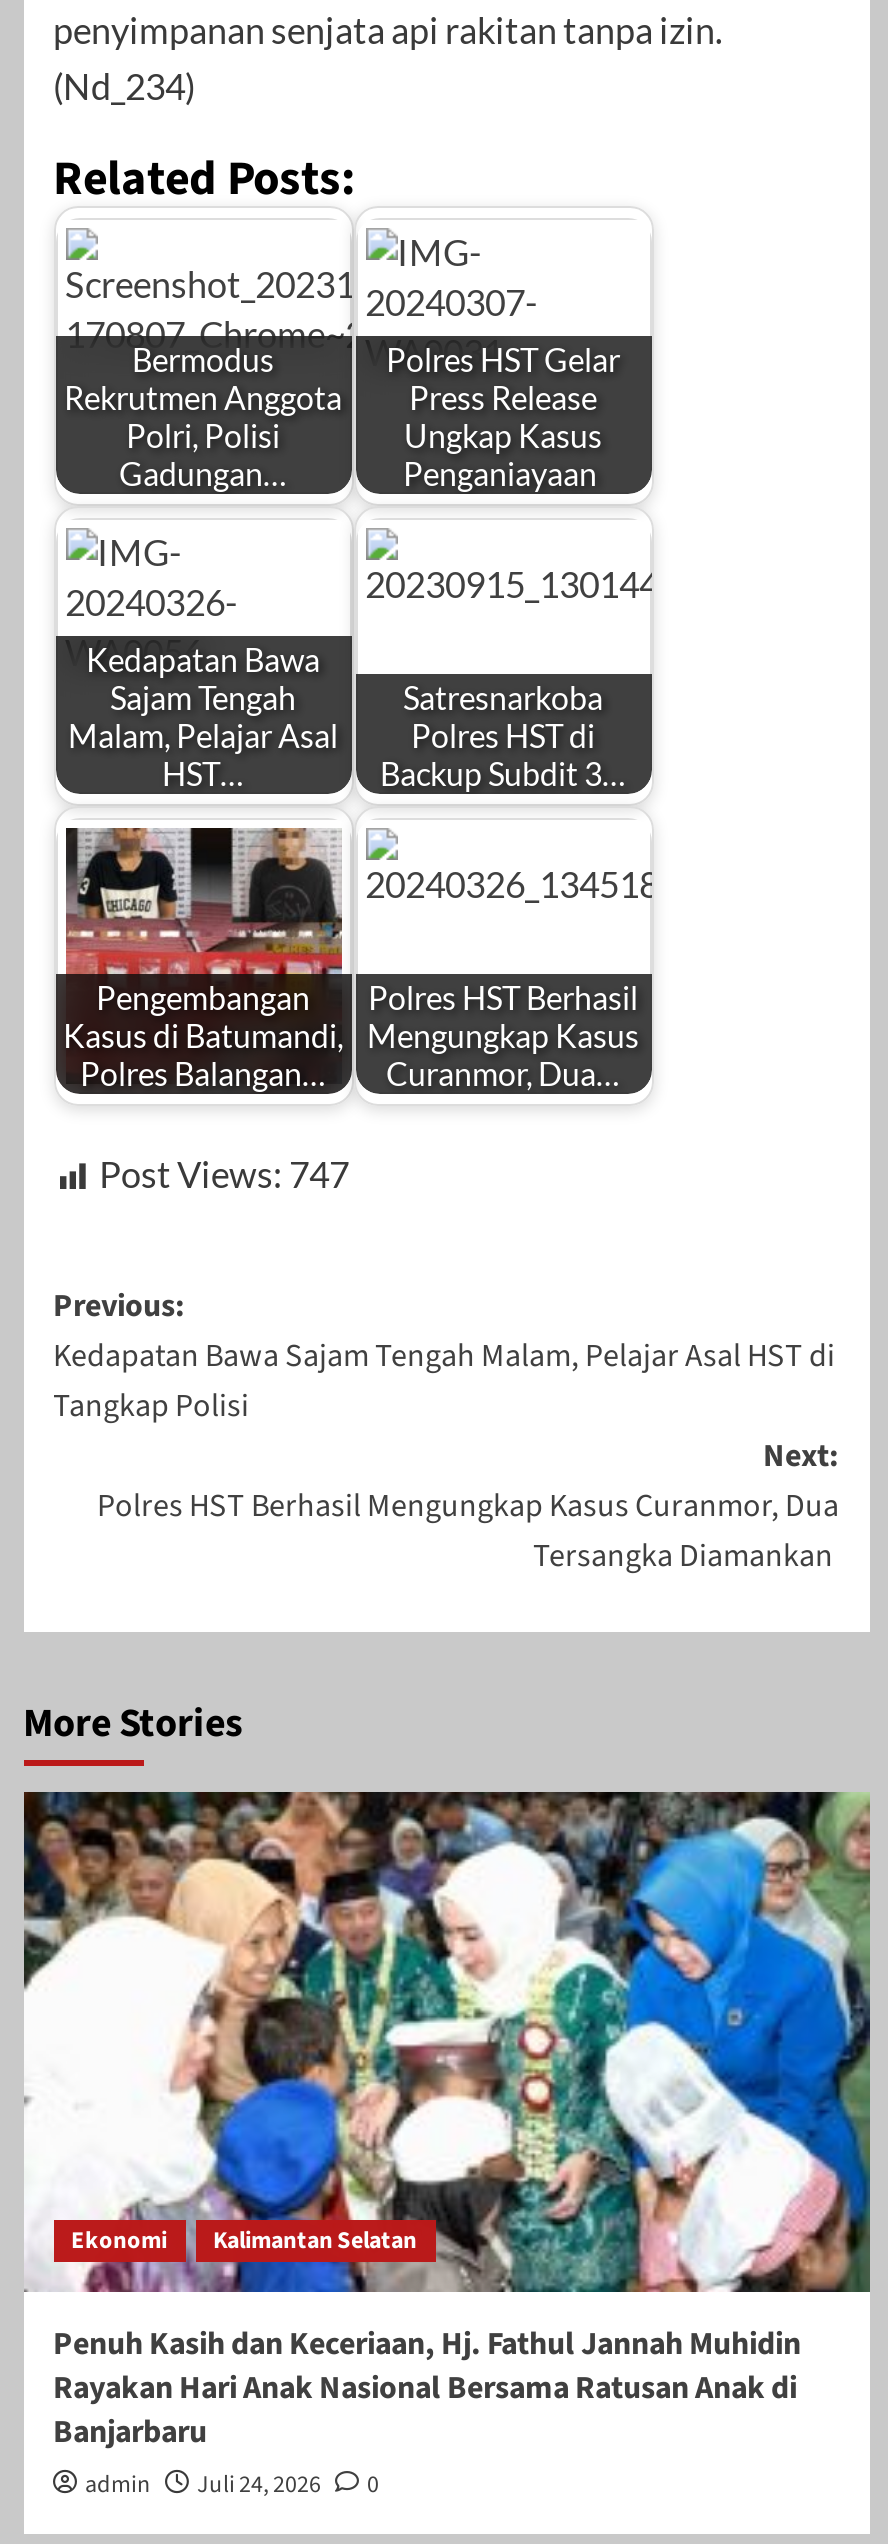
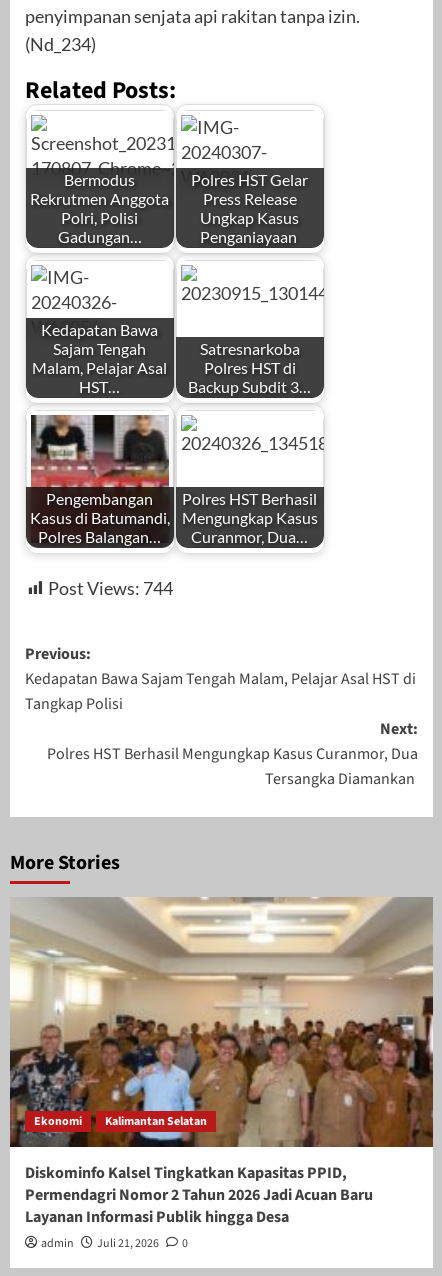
[99,1152,349,1196] Post Views: 747 -> [47,577,172,599] Post Views: 744
[22,1789,872,2454] [image] | Penuh Kasih dan Keceriaan, Hj. Fathul Jannah Muhidin | Rayakan Hari Anak Nasional Bersama Ratusan Anak di | Banjarbaru -> [9,896,433,1228] [image] | Diskominfo Kalsel Tingkatkan Kapasitas PPID, | Permendagri Nomor 2 Tahun 2026 Jadi Acuan Baru | Layanan Informasi Publik hingga Desa
[85,2468,379,2502] admin Juli 24, 2026 0 -> [40,1235,187,1252] admin Juli 21, 2026 0

